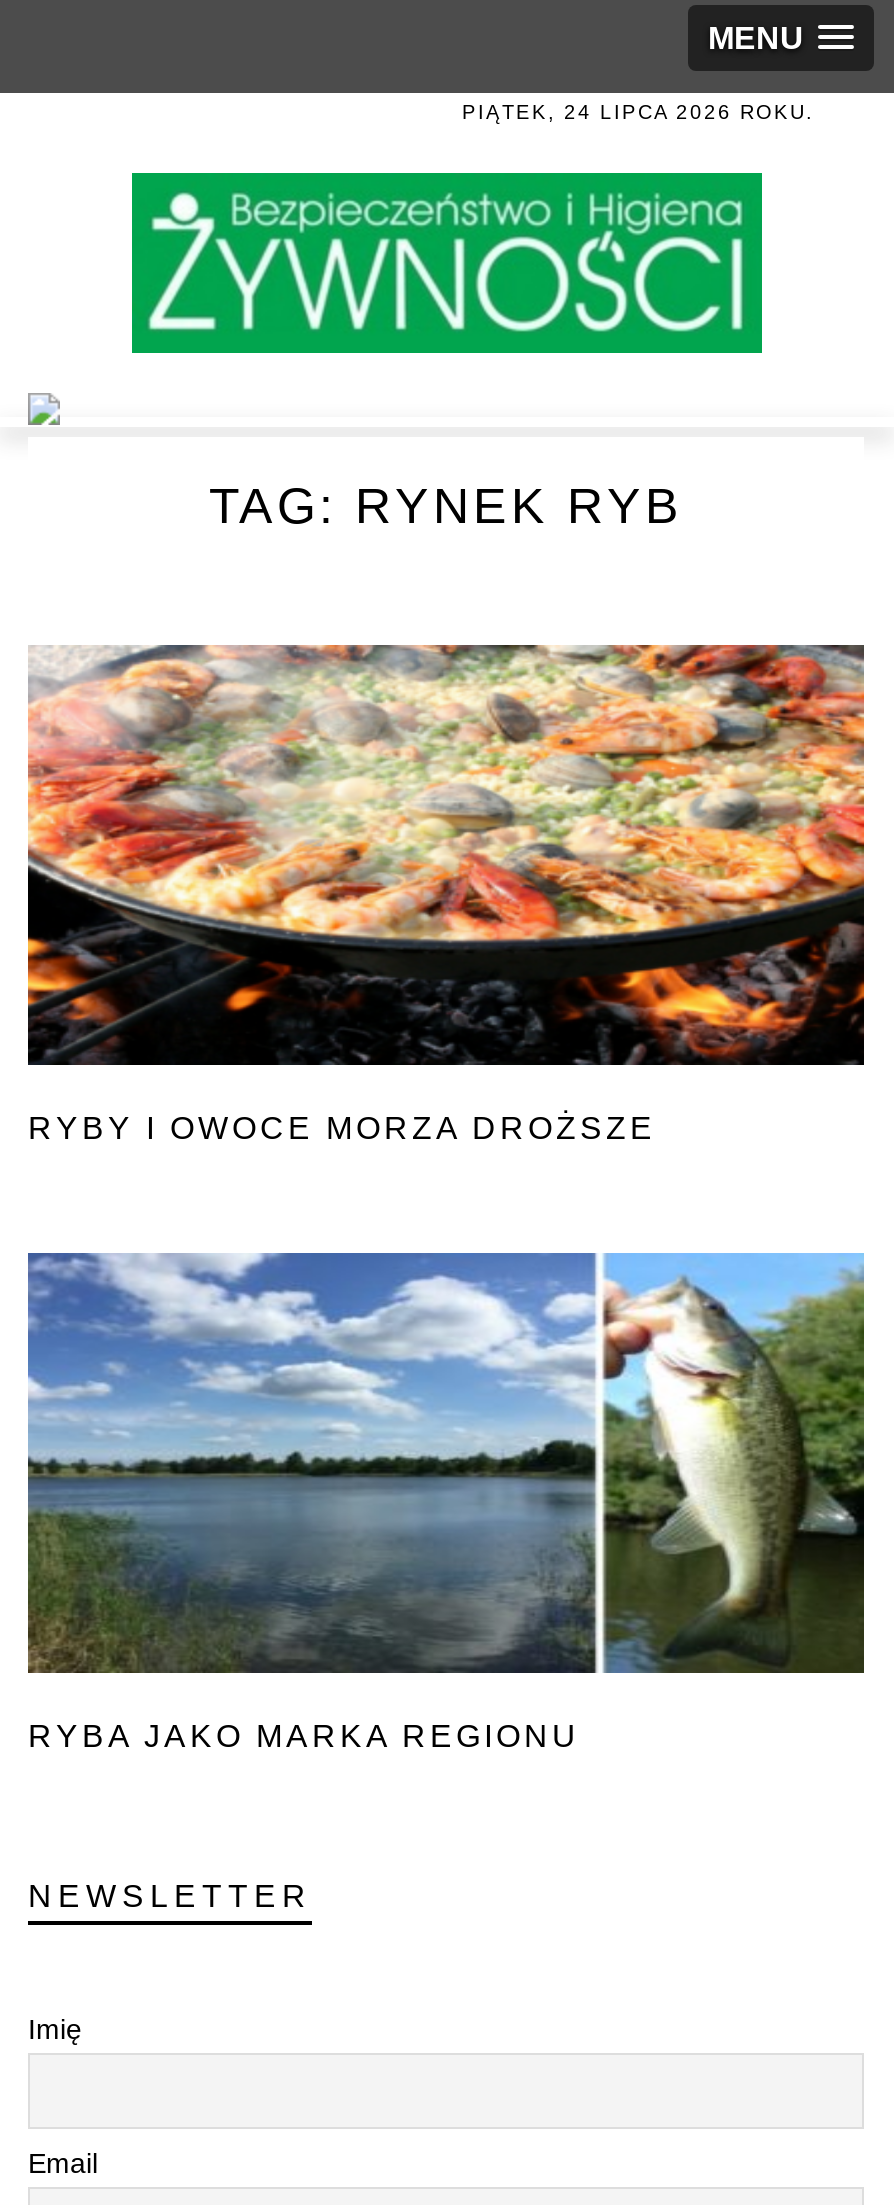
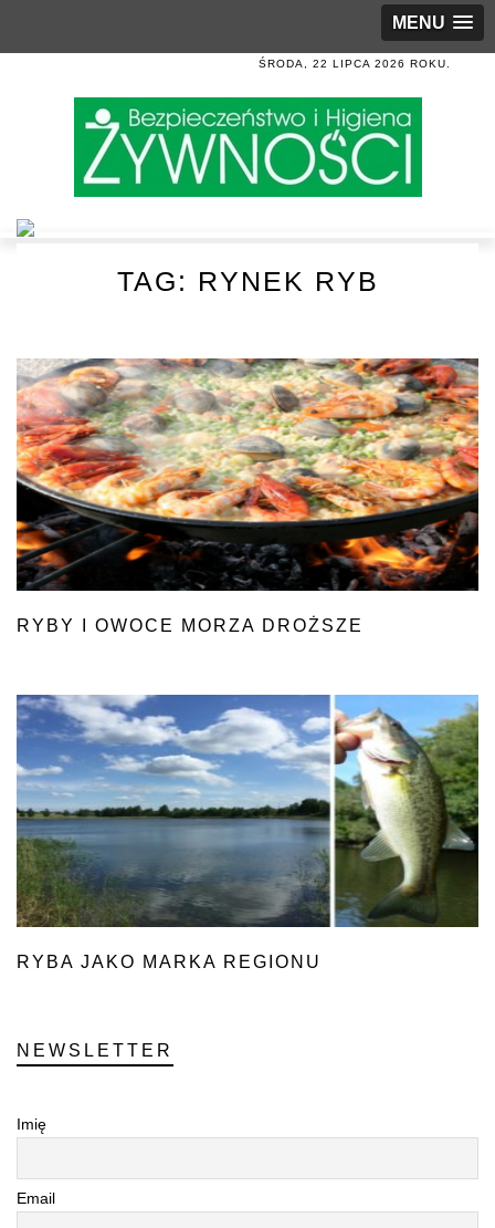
[462,101,814,123] PIĄTEK, 24 LIPCA 2026 ROKU. -> [259,58,451,70] ŚRODA, 22 LIPCA 2026 ROKU.

